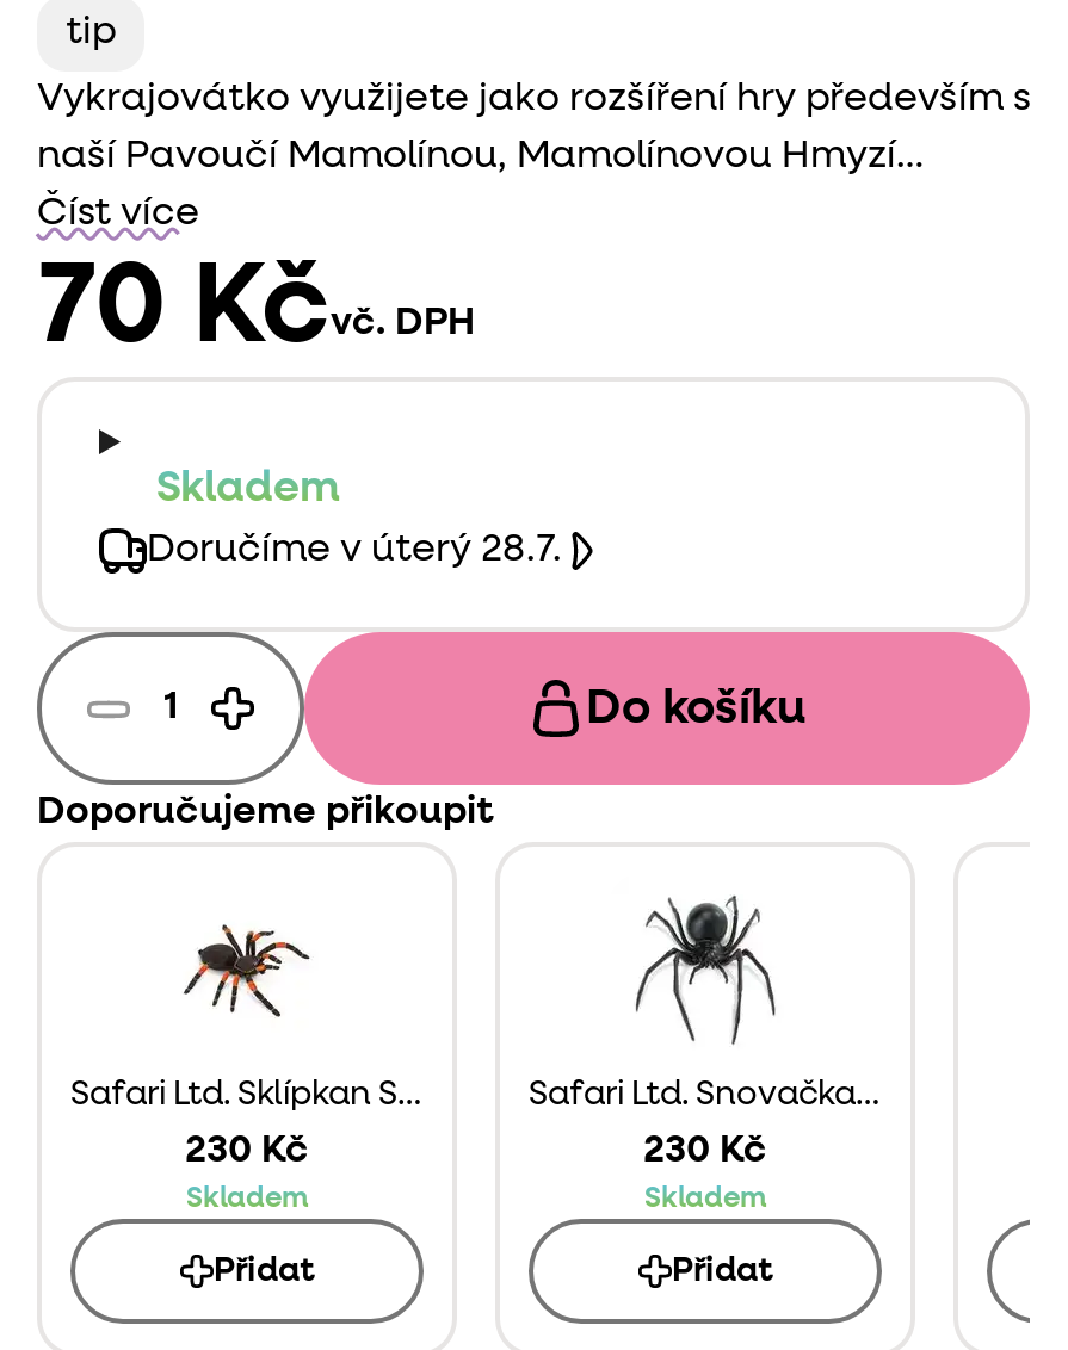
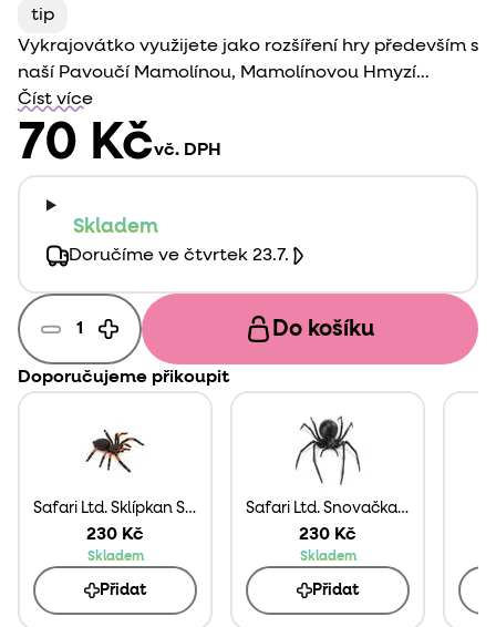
[147,531,562,569] Doručíme v úterý 28.7. -> [69,246,289,264] Doručíme ve čtvrtek 23.7.

